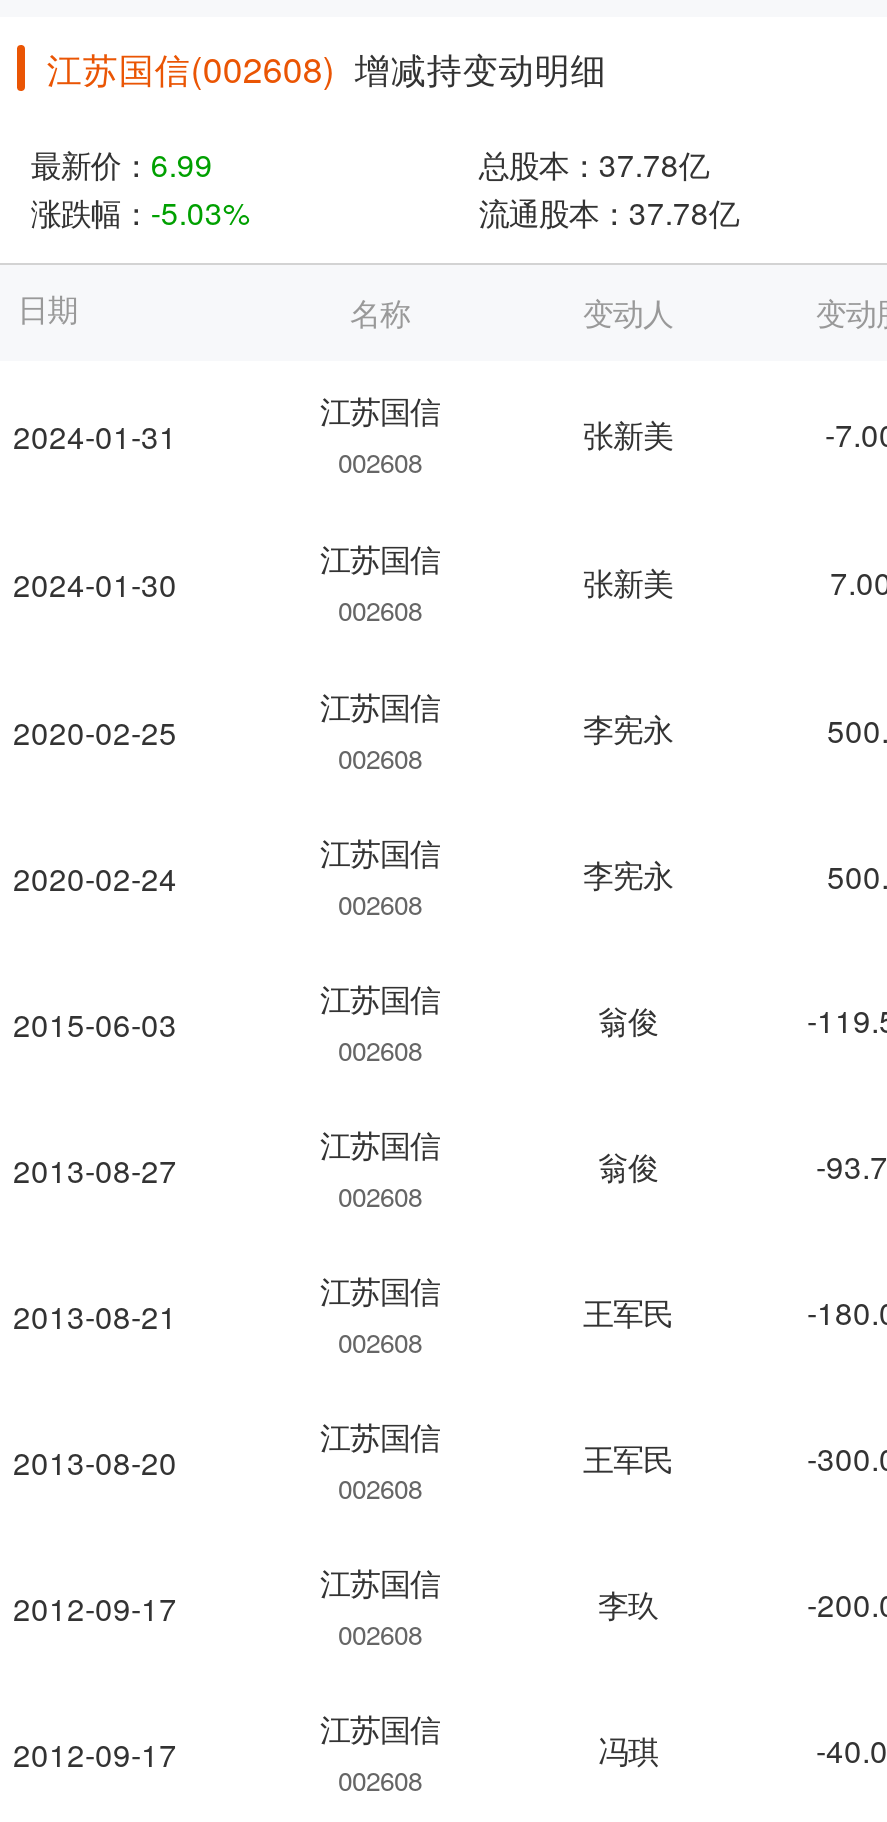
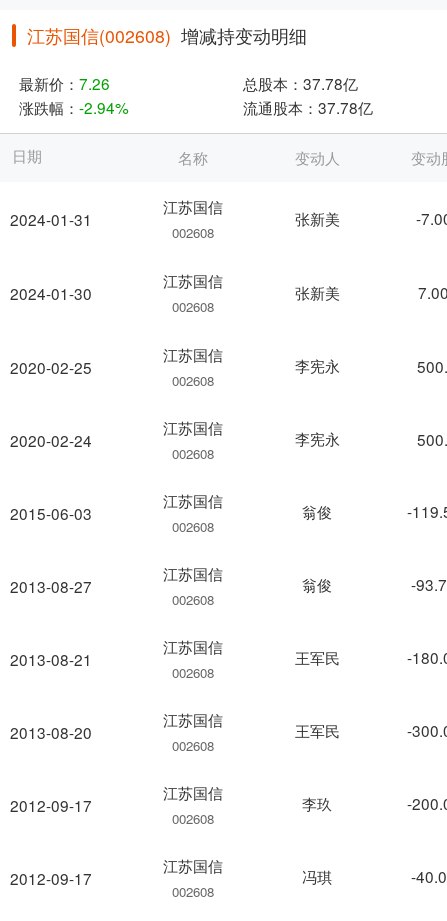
[31,141,213,185] 最新价：6.99 -> [19,72,110,94] 最新价：7.26
[31,189,251,233] 涨跌幅：-5.03% -> [19,96,129,118] 涨跌幅：-2.94%

